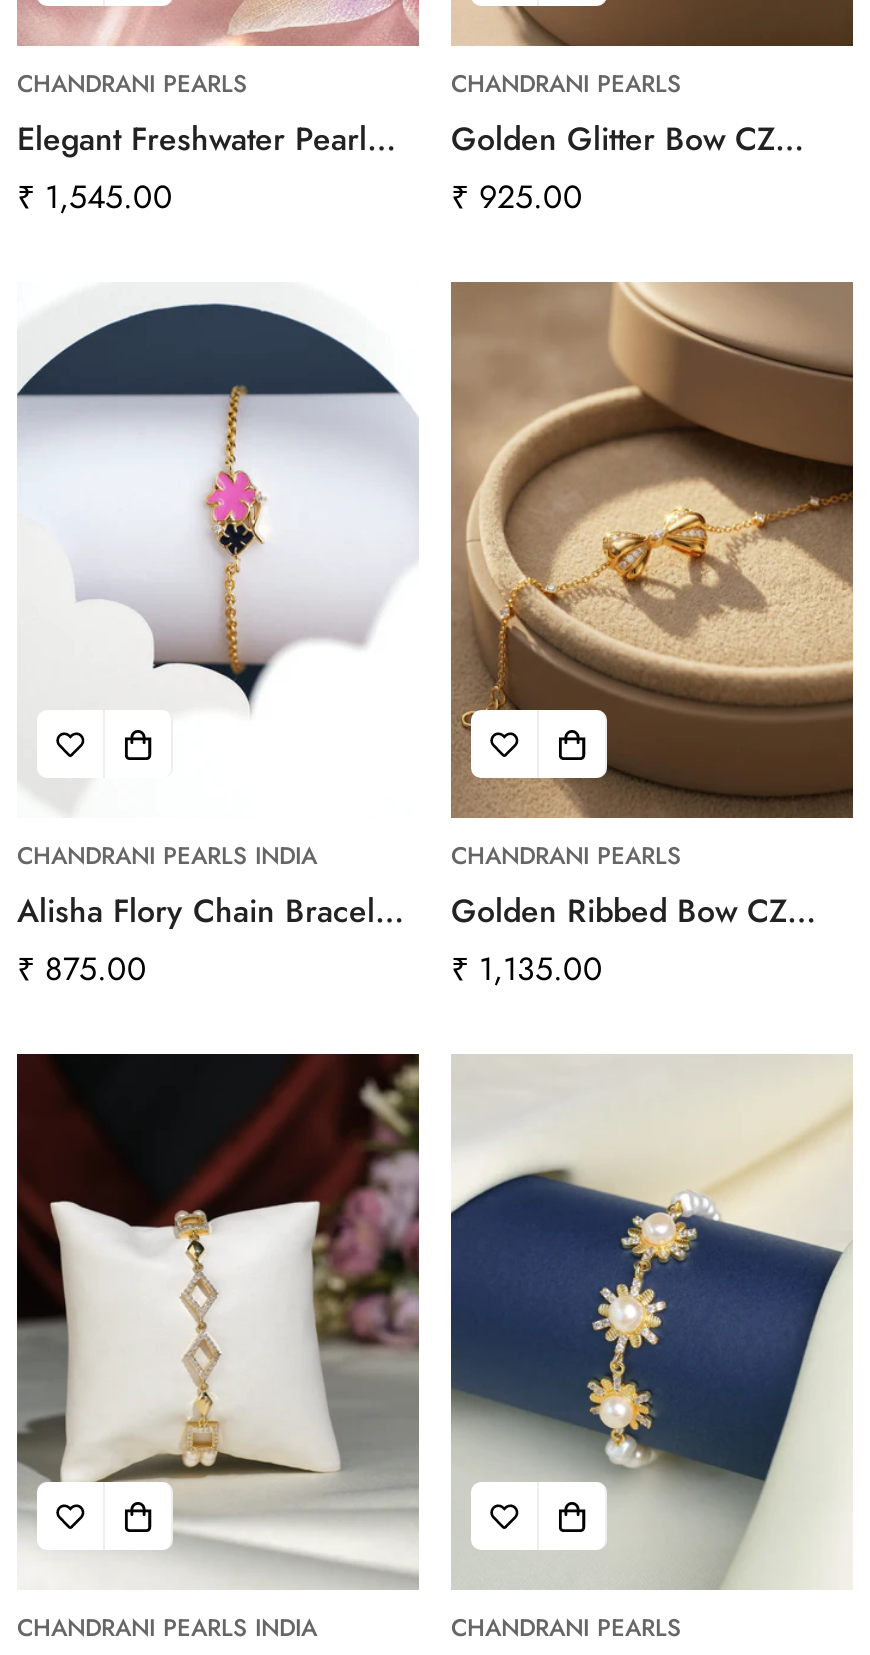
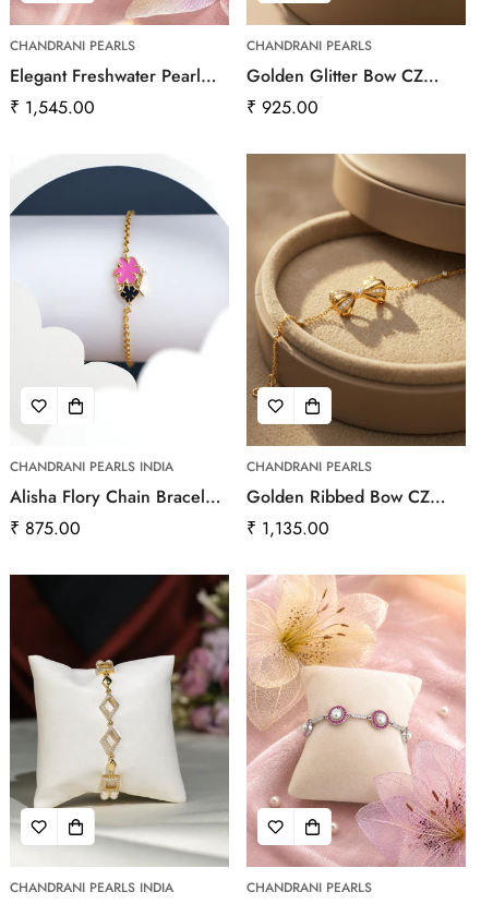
[449,1056,853,1588] [image] -> [245,575,467,867] [image]

